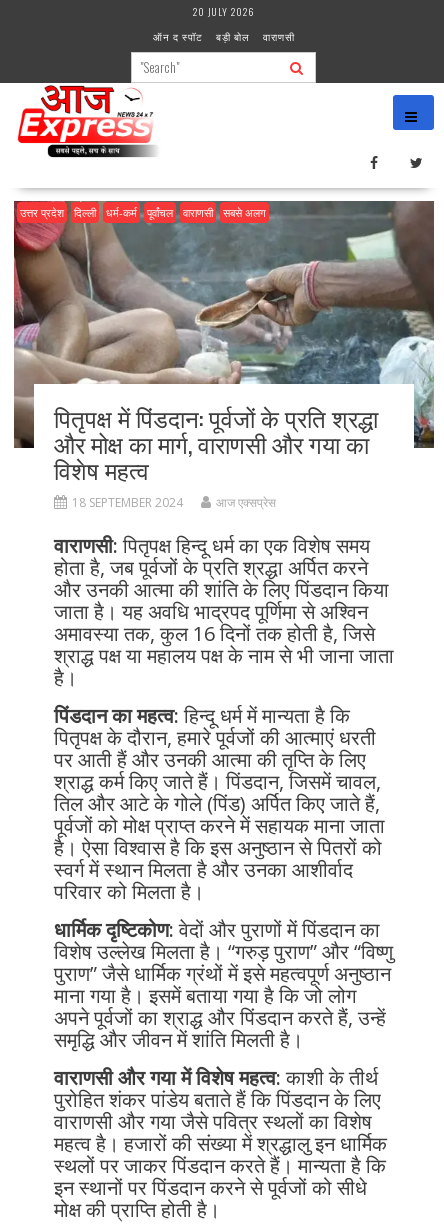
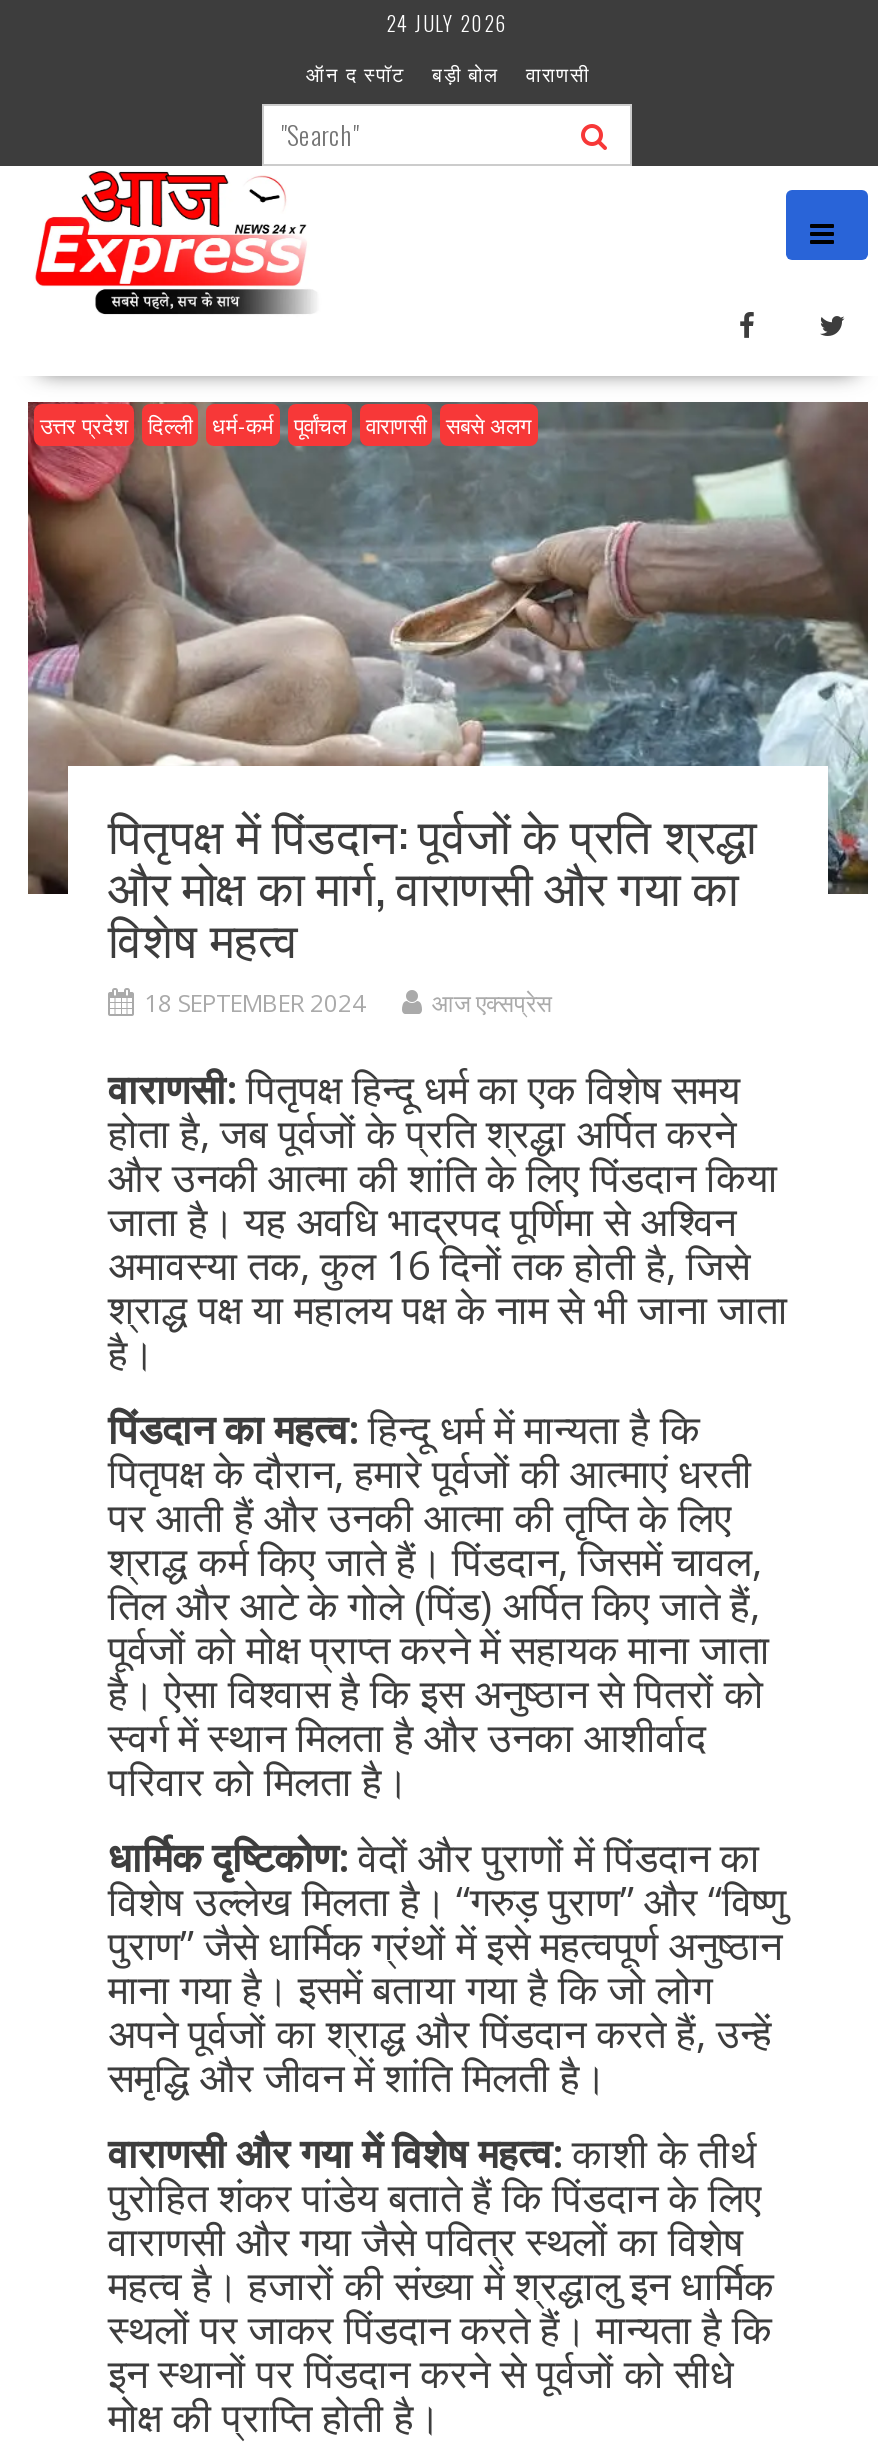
[193,4,255,19] 20 JULY 2026 -> [387,8,509,38] 24 JULY 2026

